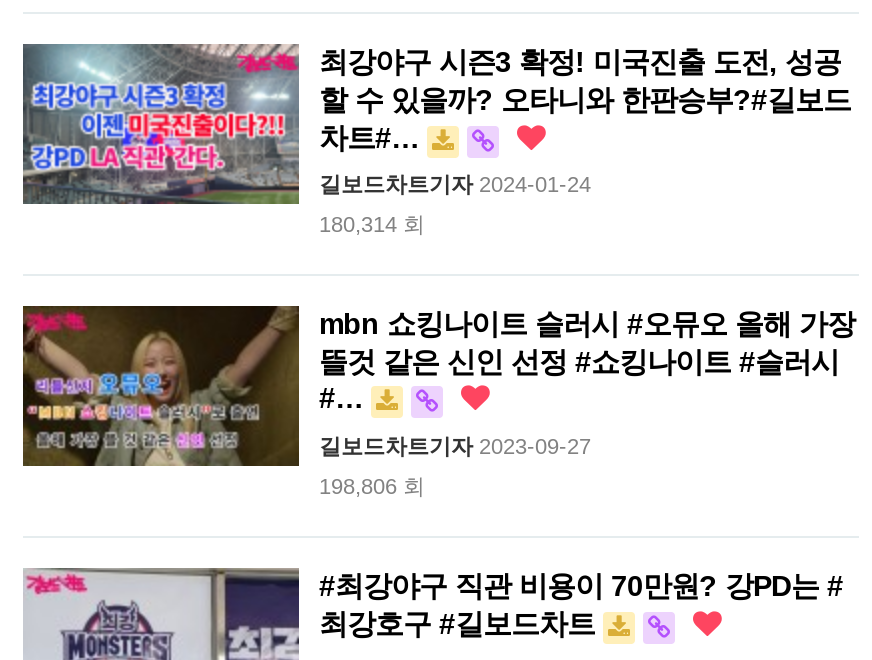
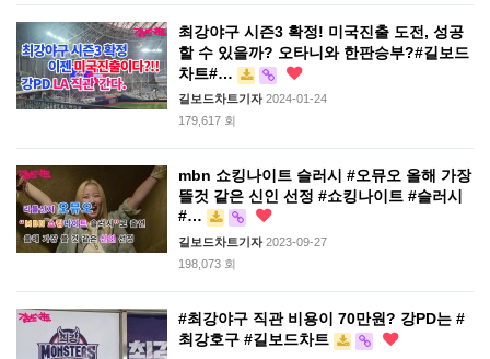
[319,213,425,237] 180,314 회 -> [178,114,236,127] 179,617 회
[319,475,425,499] 198,806 회 -> [178,258,236,271] 198,073 회

